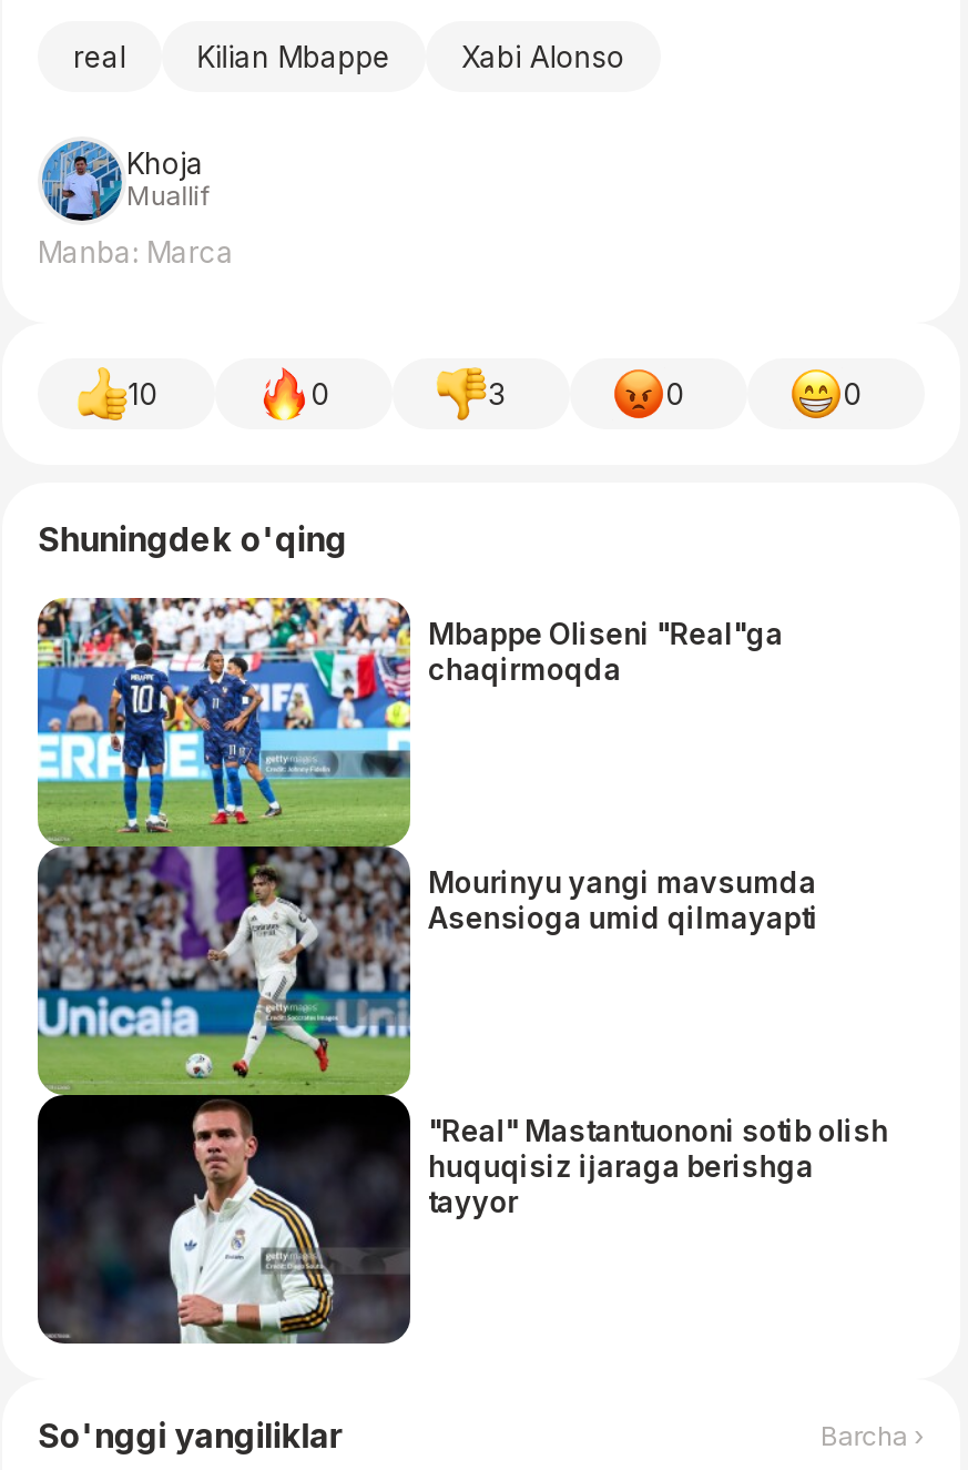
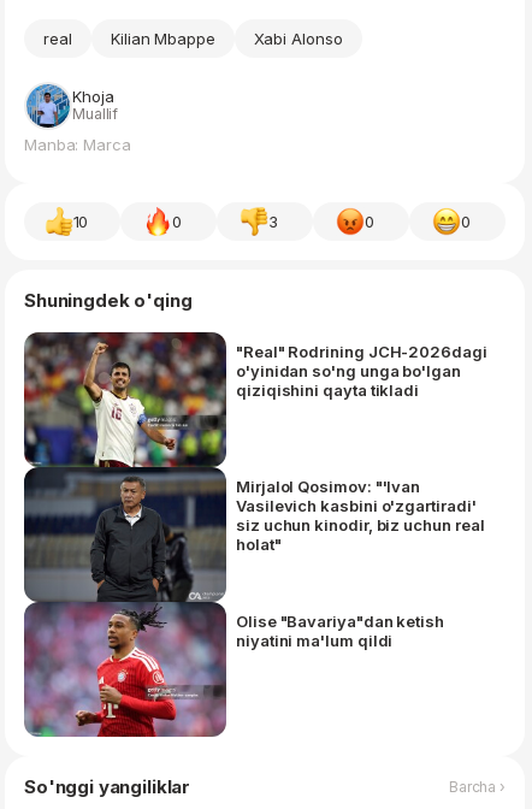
[35,596,783,1346] [image] | Mbappe Oliseni "Real"ga | chaqirmoqda -> [23,331,487,738] [image] | "Real" Rodrining JCH-2026dagi | o'yinidan so'ng unga bo'lgan | qiziqishini qayta tikladi
[428,863,818,934] Mourinyu yangi mavsumda | Asensioga umid qilmayapti -> [236,476,484,553] Mirjalol Qosimov: "'Ivan | Vasilevich kasbini o'zgartiradi' | siz uchun kinodir, biz uchun real | holat"
[428,1112,888,1218] "Real" Mastantuononi sotib olish | huquqisiz ijaraga berishga | tayyor -> [236,611,444,650] Olise "Bavariya"dan ketish | niyatini ma'lum qildi

